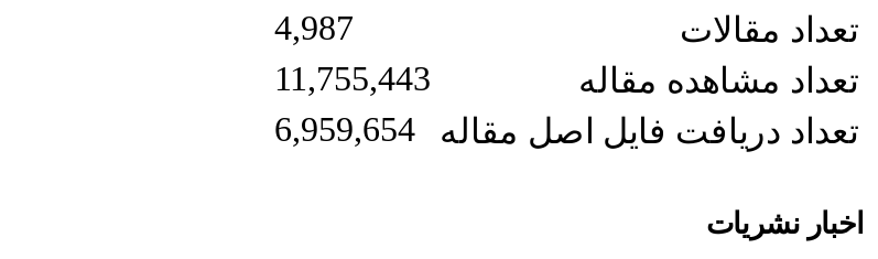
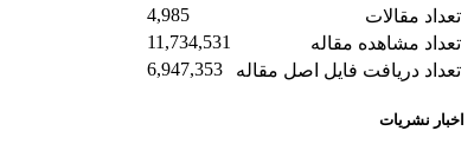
[274,8,354,46] 4,987 -> [147,4,190,24] 4,985
[274,59,431,96] 11,755,443 -> [147,32,231,52] 11,734,531
[274,110,858,149] تعداد دریافت فایل اصل مقاله 6,959,654 -> [147,59,461,80] تعداد دریافت فایل اصل مقاله 6,947,353

